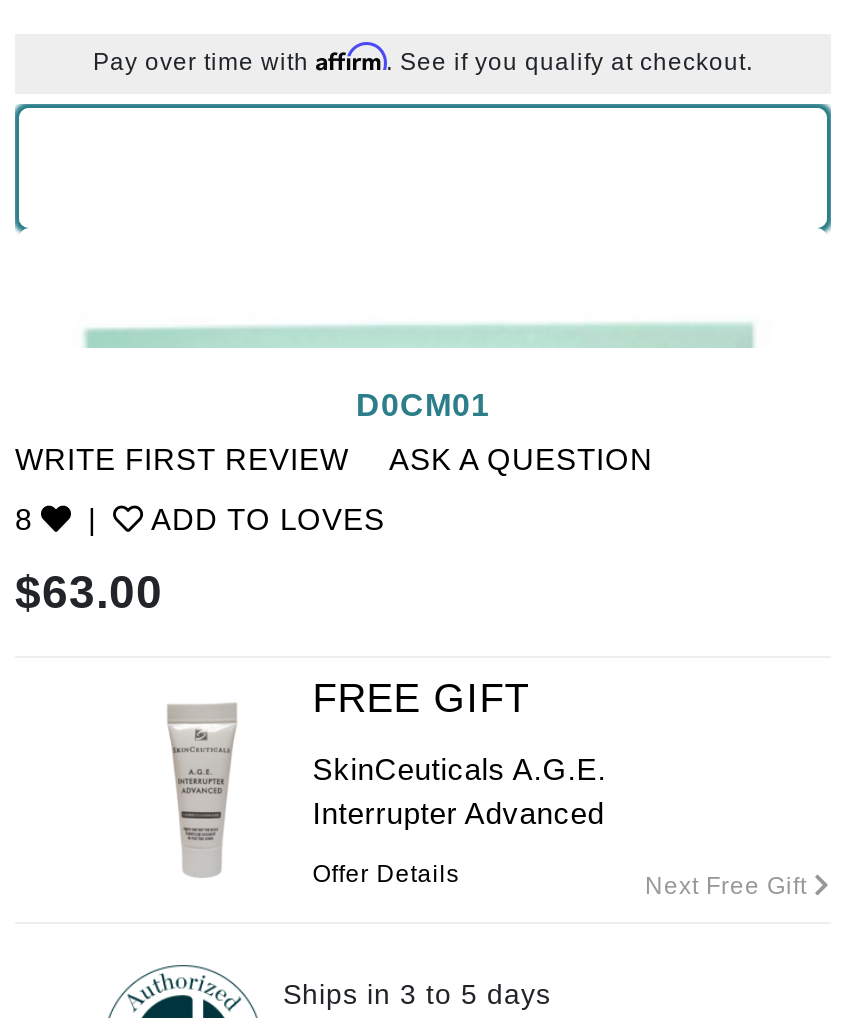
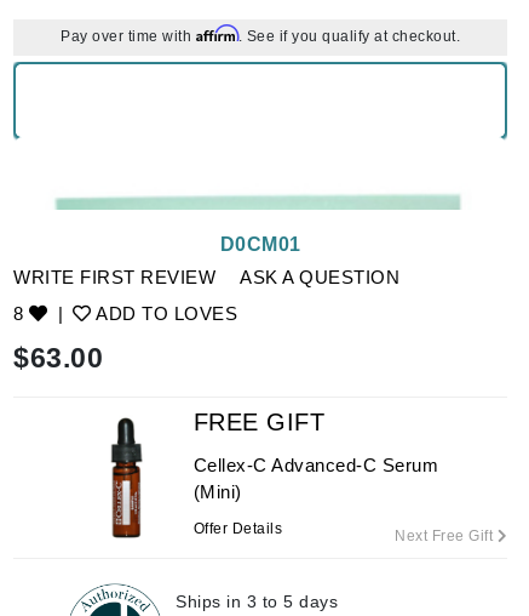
[165,690,607,890] [image] | SkinCeuticals A.G.E. | Interrupter Advanced -> [105,416,439,540] [image] | Cellex-C Advanced-C Serum | (Mini)

